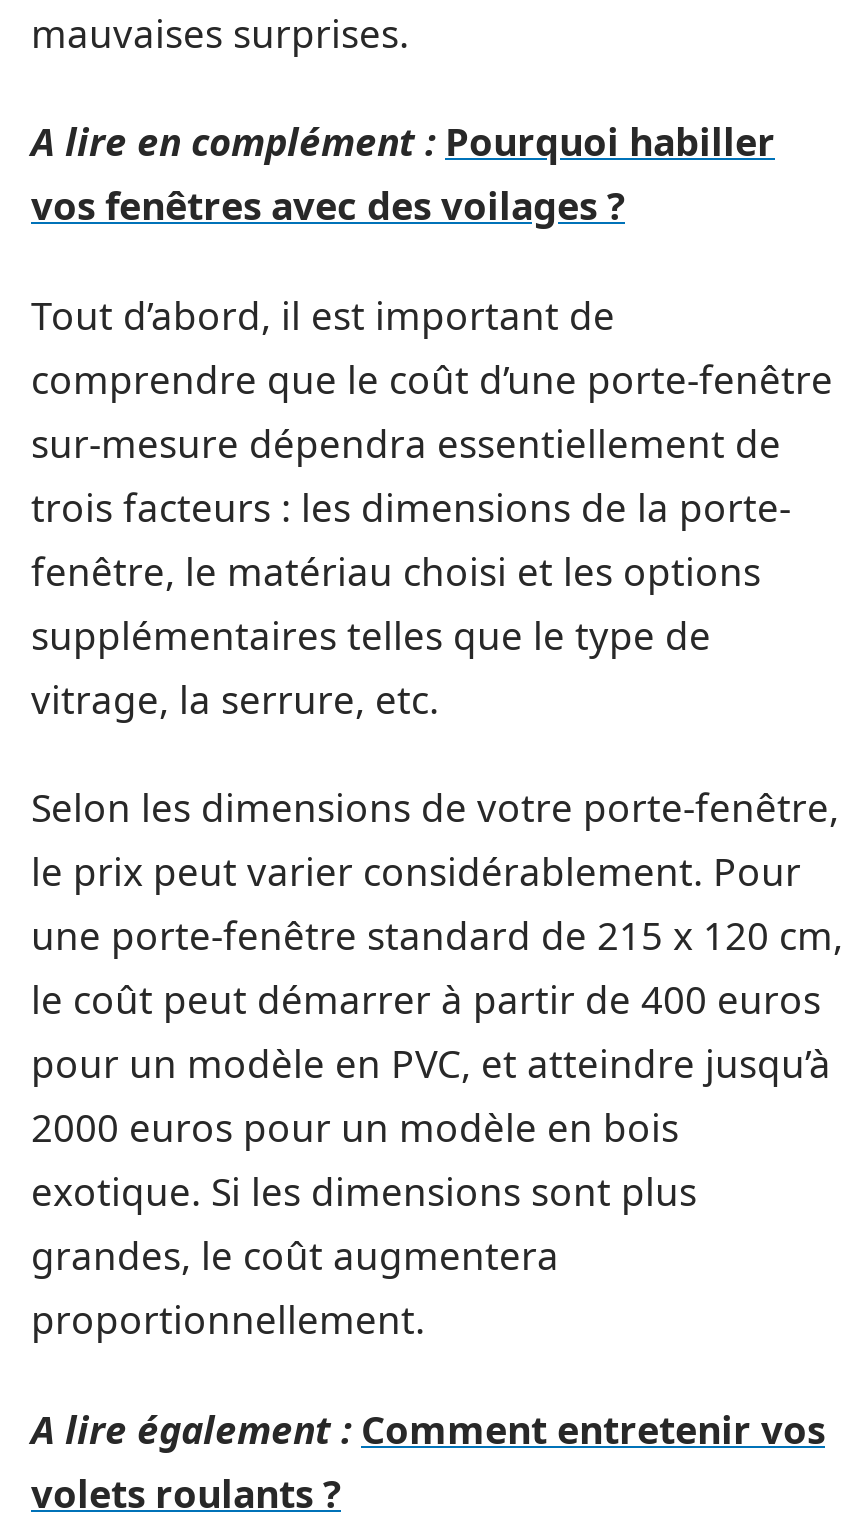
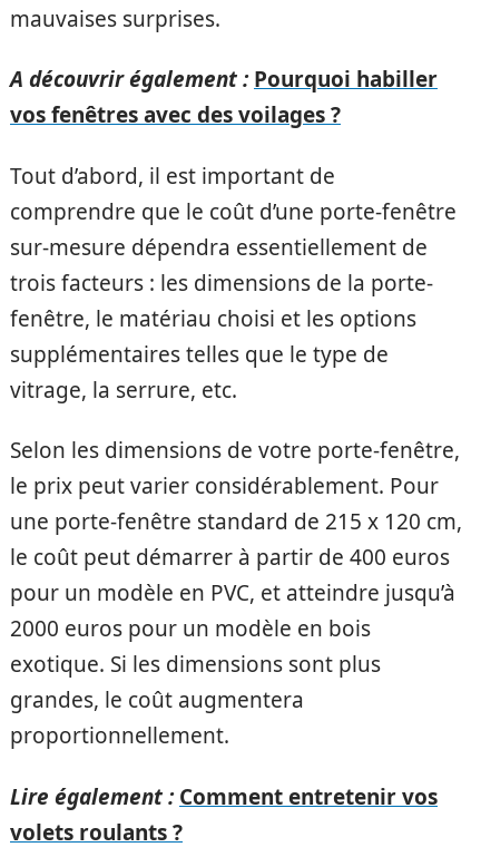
[31,116,775,168] A lire en complément : Pourquoi habiller -> [10,65,438,94] A découvrir également : Pourquoi habiller
[31,1403,825,1455] A lire également : Comment entretenir vos -> [10,782,438,811] Lire également : Comment entretenir vos

